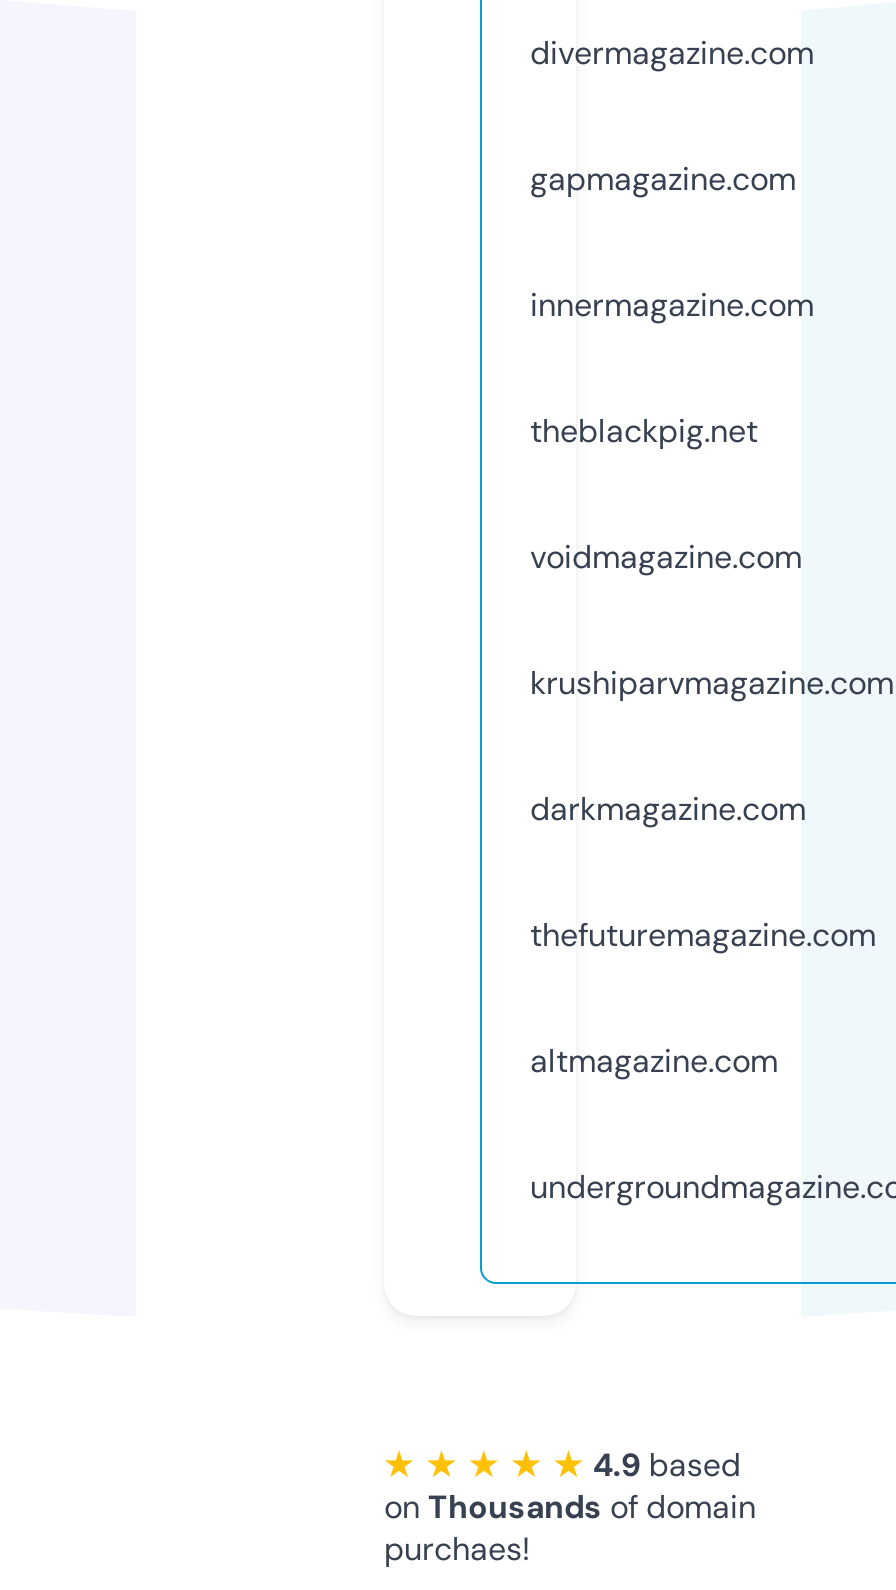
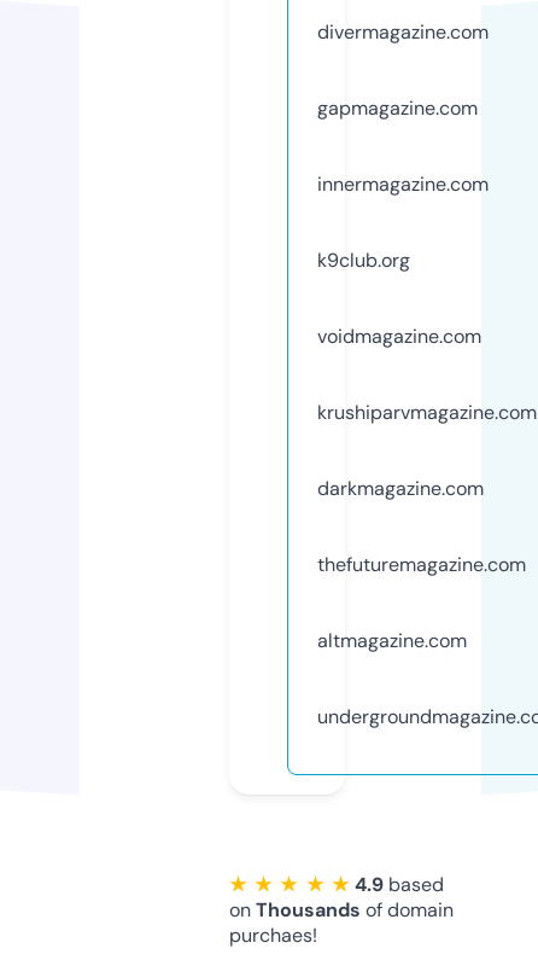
[530,410,758,452] theblackpig.net -> [317,247,410,273] k9club.org

